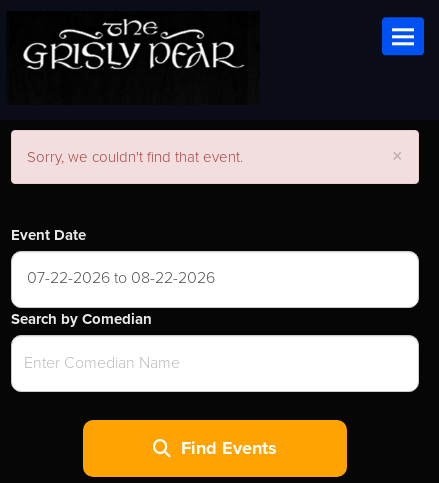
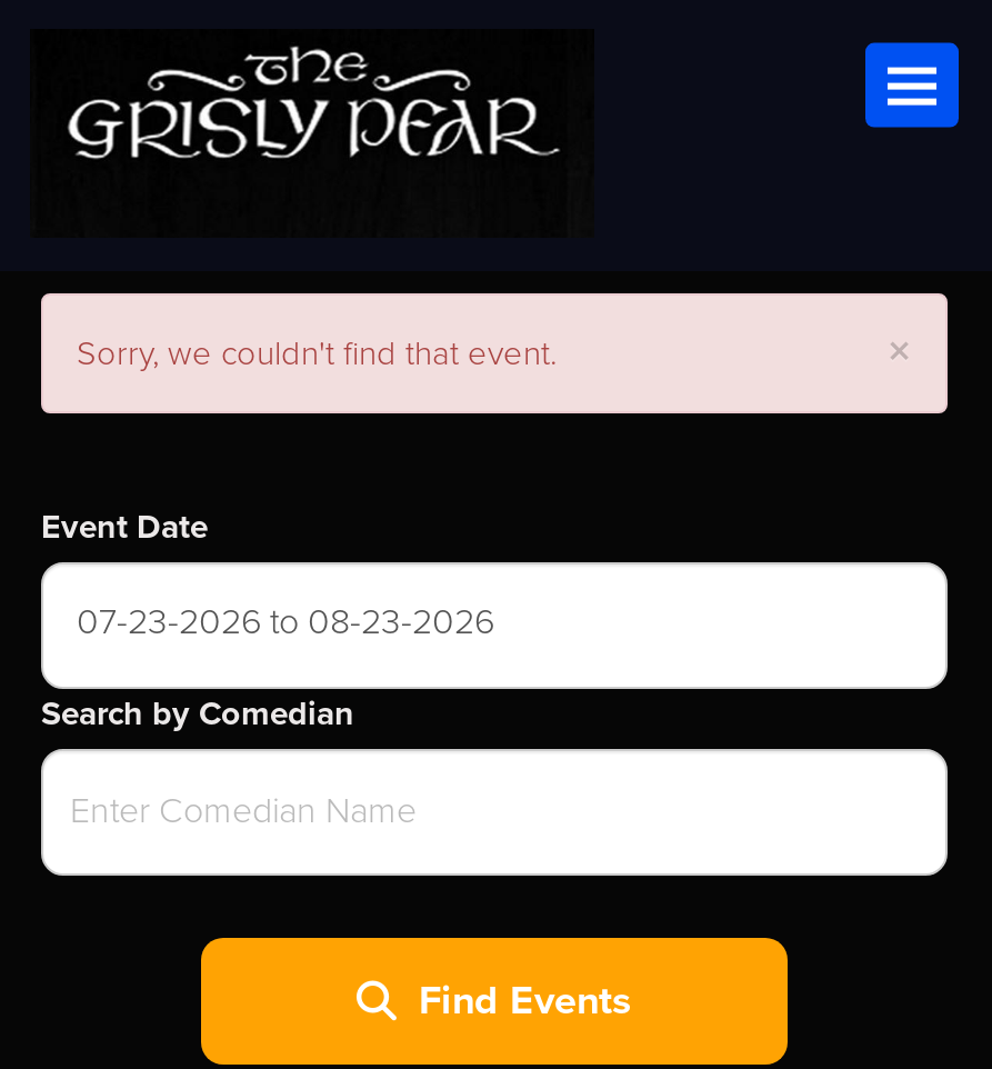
[27,268,215,288] 07-22-2026 to 08-22-2026 -> [77,601,494,645] 07-23-2026 to 08-23-2026

